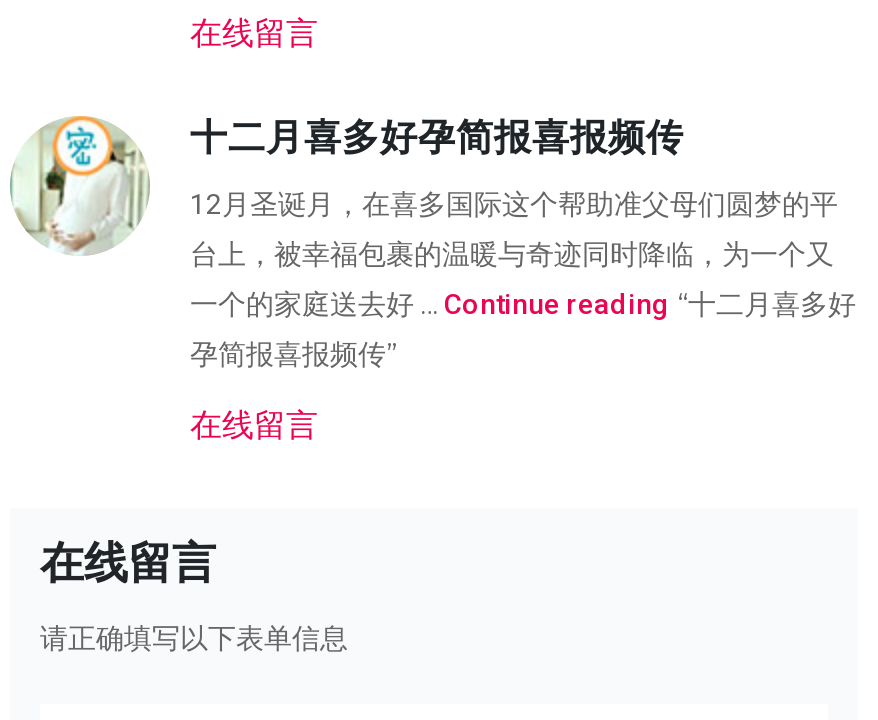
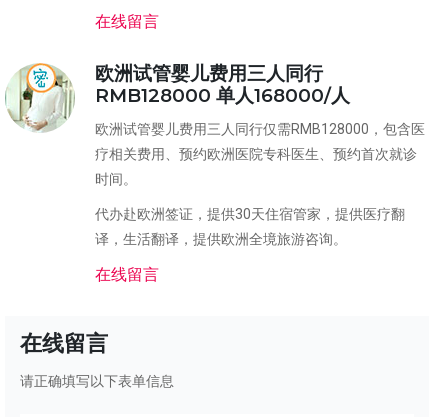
[190,113,856,371] 十二月喜多好孕简报喜报频传 | 12月圣诞月，在喜多国际这个帮助准父母们圆梦的平 | 台上，被幸福包裹的温暖与奇迹同时降临，为一个又 | 一个的家庭送去好 … Continue reading “十二月喜多好 | 孕简报喜报频传” -> [95,61,425,246] 欧洲试管婴儿费用三人同行 | RMB128000 单人168000/人 | 欧洲试管婴儿费用三人同行仅需RMB128000，包含医 | 疗相关费用、预约欧洲医院专科医生、预约首次就诊 | 时间。 | 代办赴欧洲签证，提供30天住宿管家，提供医疗翻 | 译，生活翻译，提供欧洲全境旅游咨询。

